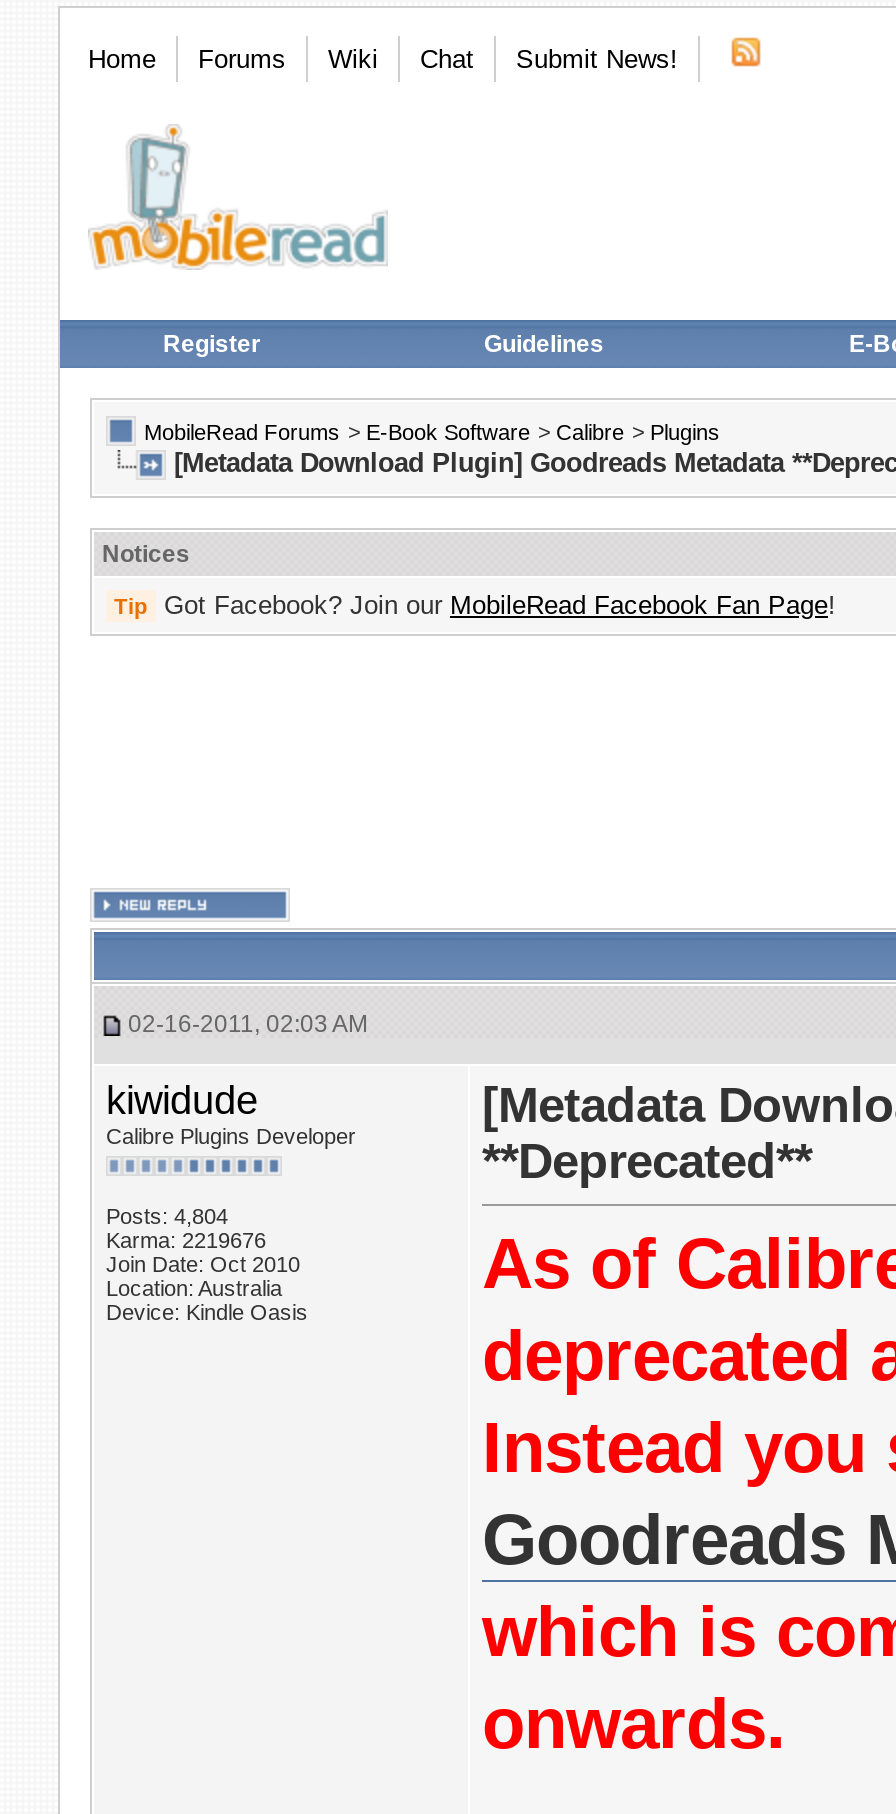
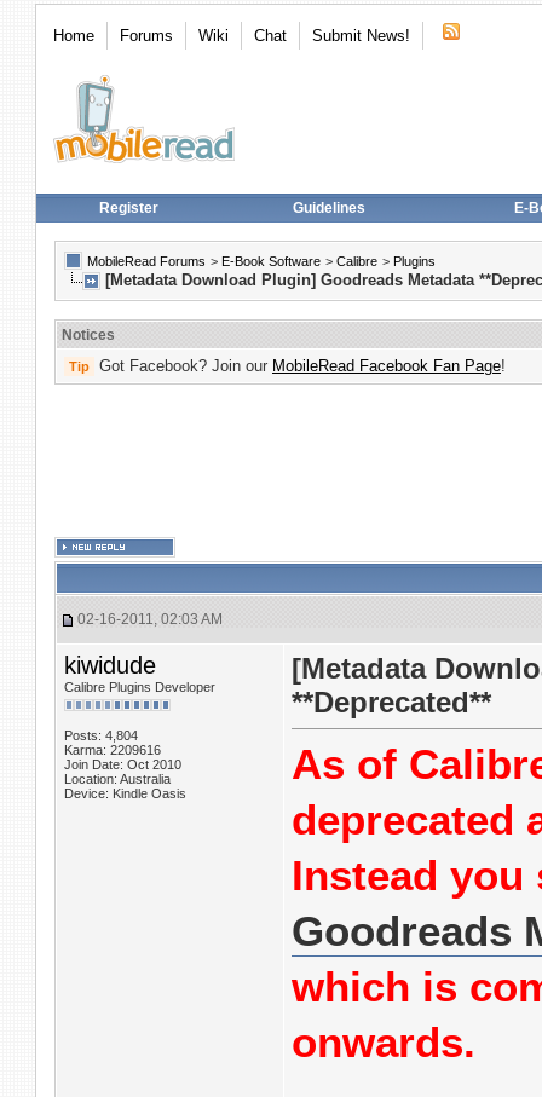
[106,1228,266,1252] Karma: 2219676 -> [64,743,161,757] Karma: 2209616

